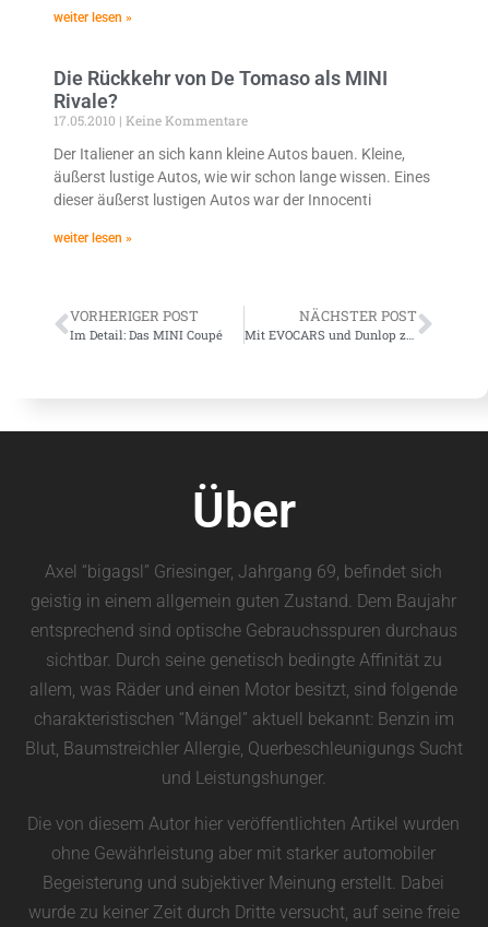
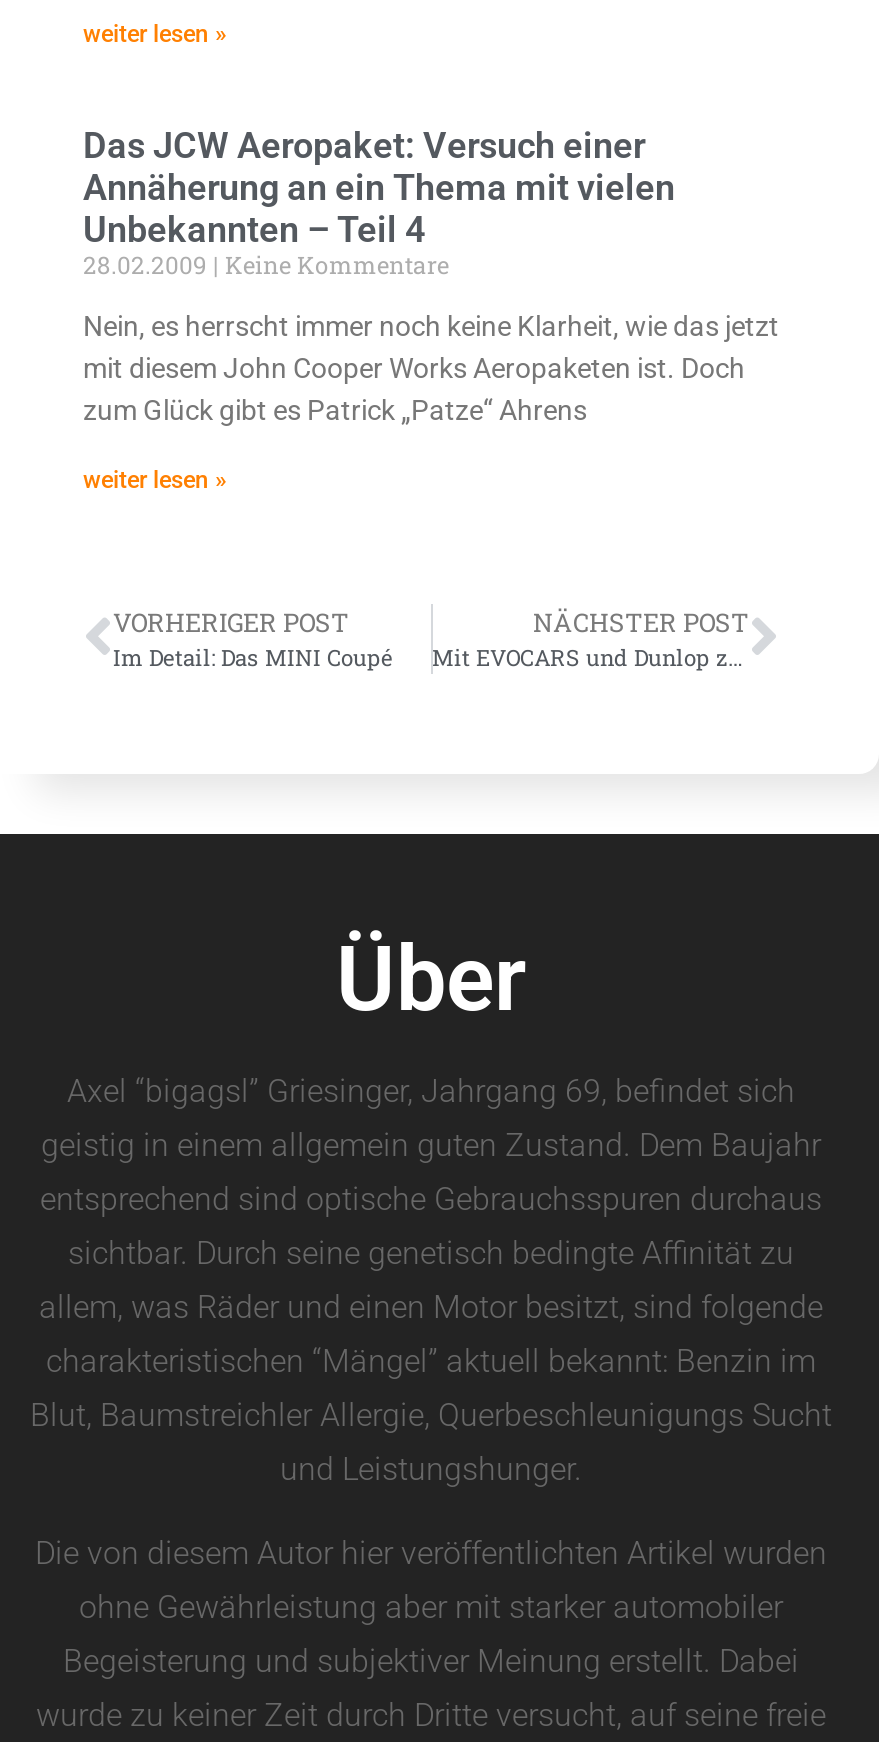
[53,67,388,129] Die Rückkehr von De Tomaso als MINI | Rivale? | 17.05.2010 Keine Kommentare -> [83,124,675,280] Das JCW Aeropaket: Versuch einer | Annäherung an ein Thema mit vielen | Unbekannten – Teil 4 | 28.02.2009 Keine Kommentare
[53,145,430,209] Der Italiener an sich kann kleine Autos bauen. Kleine, | äußerst lustige Autos, wie wir schon lange wissen. Eines | dieser äußerst lustigen Autos war der Innocenti -> [83,310,779,426] Nein, es herrscht immer noch keine Klarheit, wie das jetzt | mit diesem John Cooper Works Aeropaketen ist. Doch | zum Glück gibt es Patrick „Patze“ Ahrens

